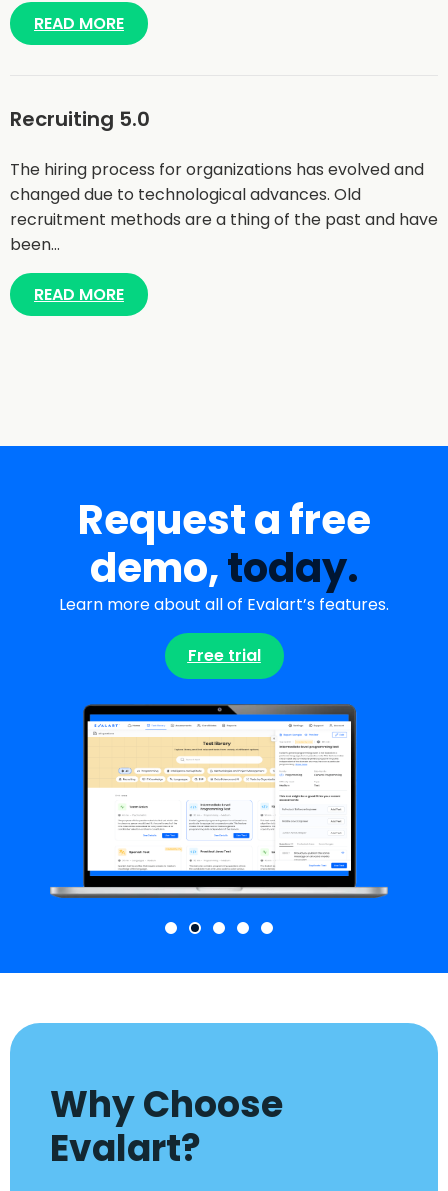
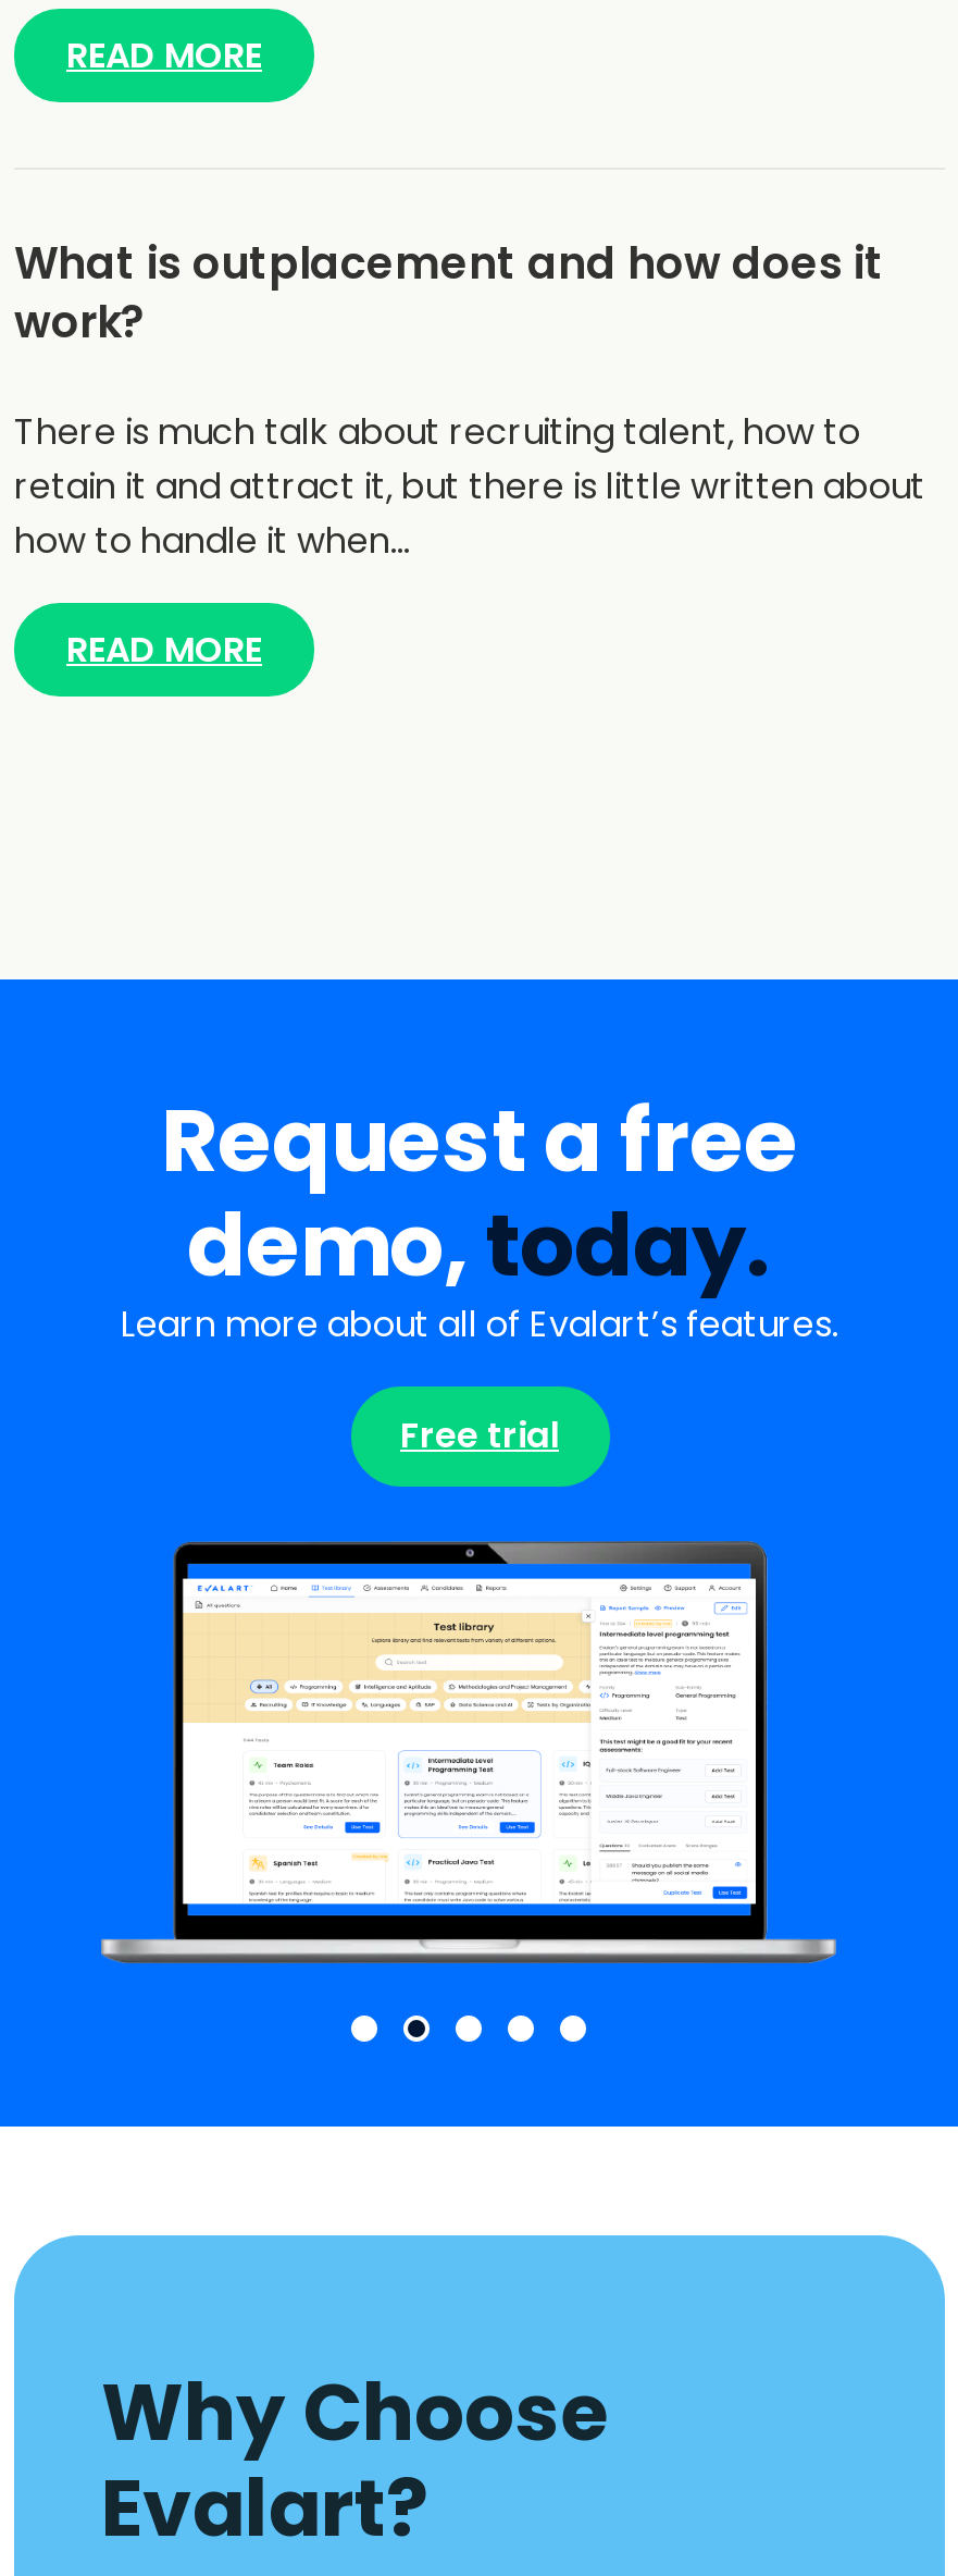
[10,105,150,133] Recruiting 5.0 -> [14,234,884,353] What is outplacement and how does it | work?
[10,158,438,256] The hiring process for organizations has evolved and | changed due to technological advances. Old | recruitment methods are a thing of the past and have | been… -> [14,408,925,567] There is much talk about recruiting talent, how to | retain it and attract it, but there is little written about | how to handle it when…

